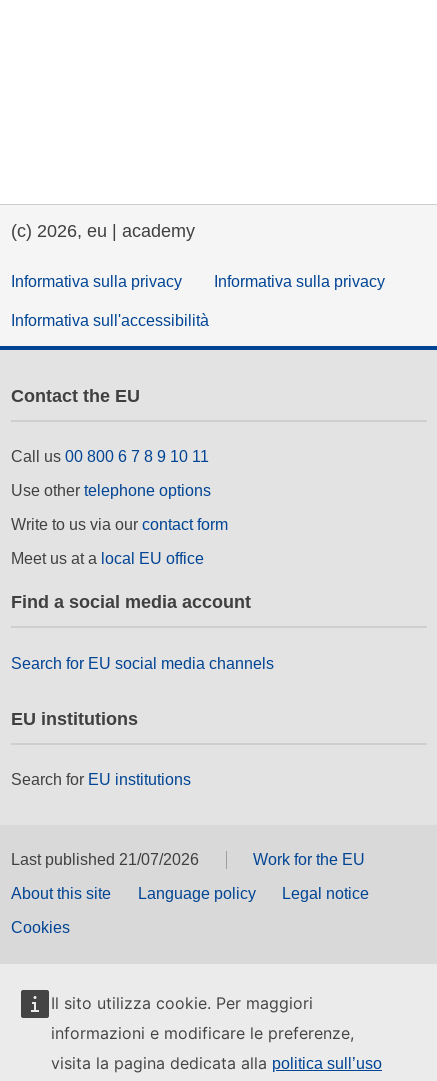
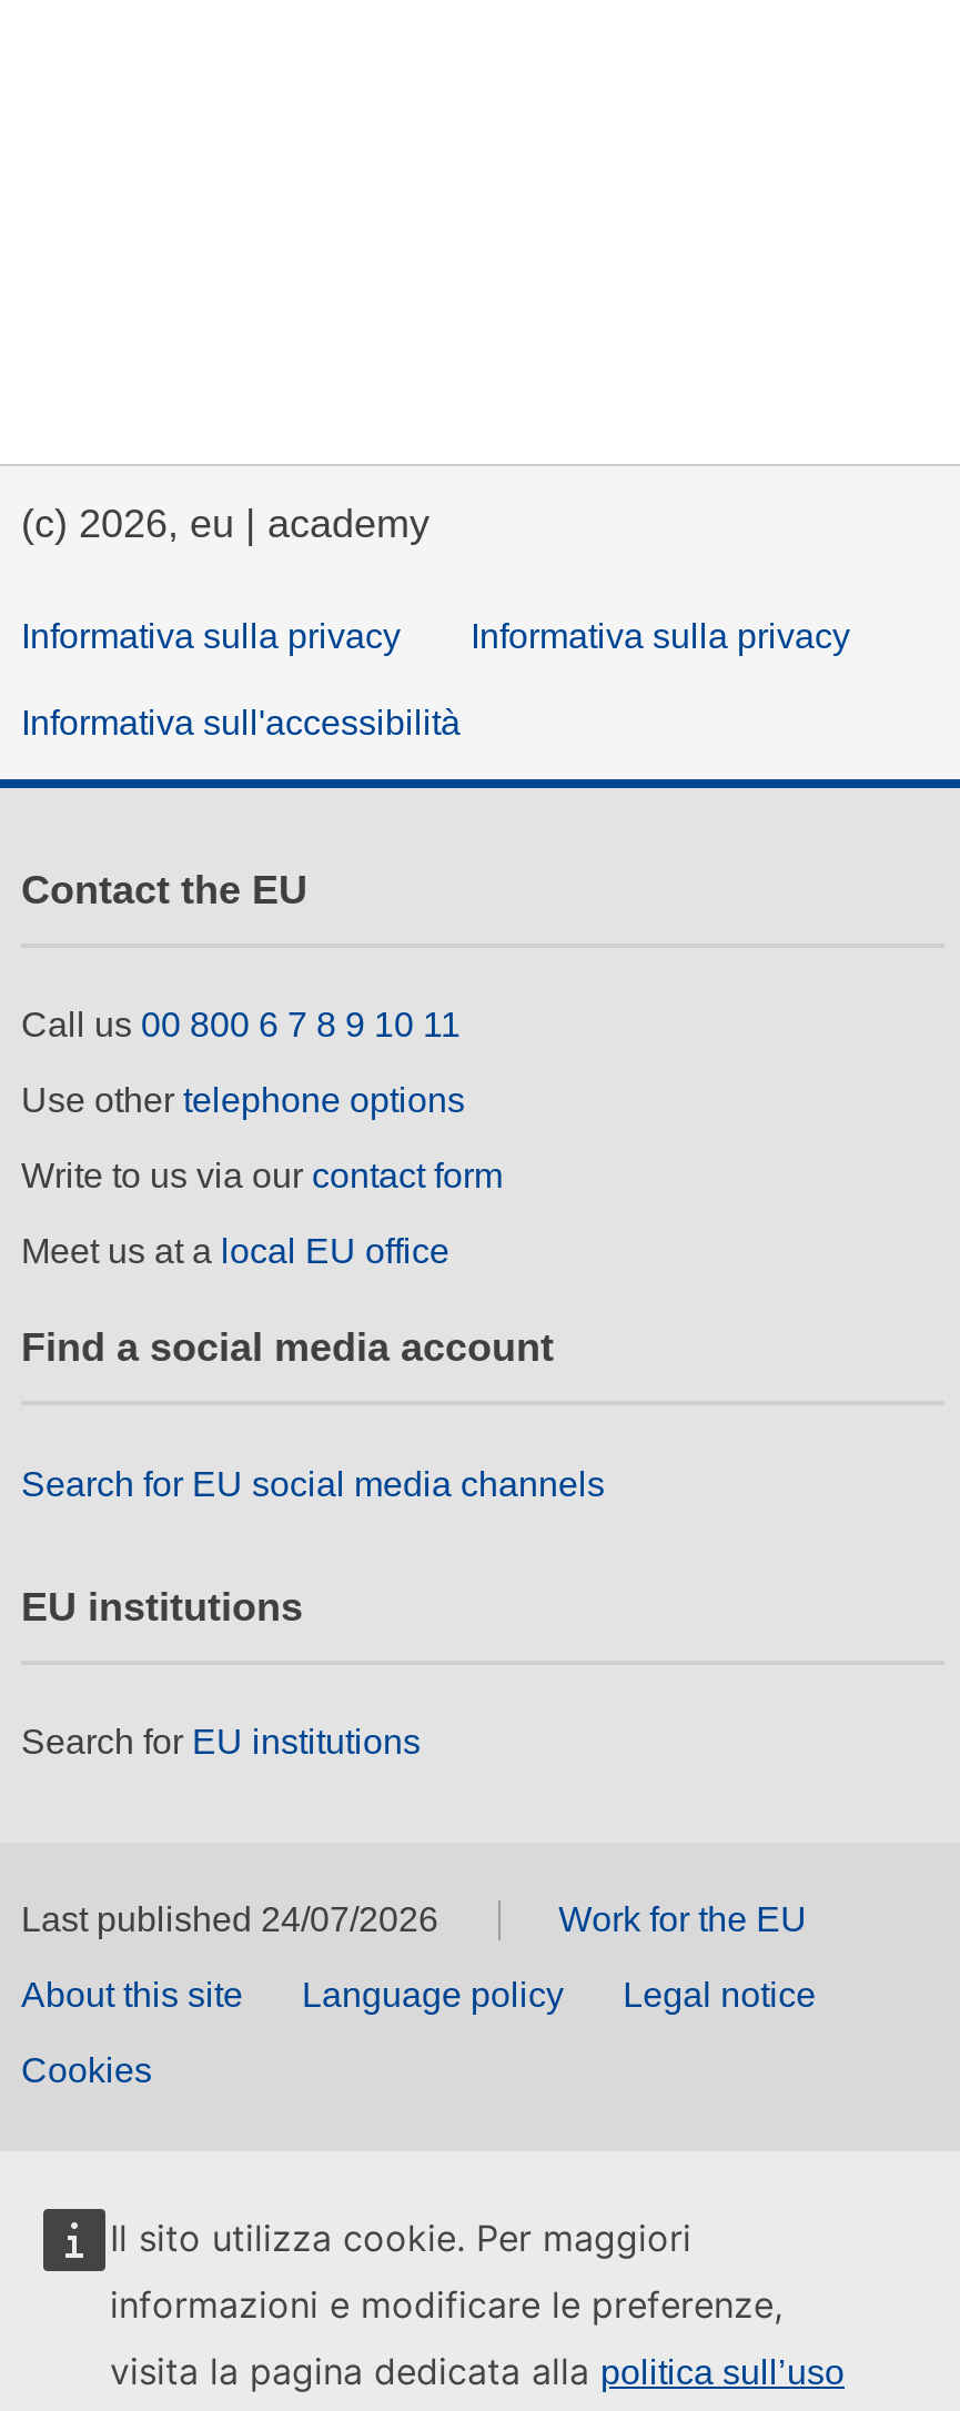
[11,851,199,868] Last published 21/07/2026 -> [21,1901,438,1939] Last published 24/07/2026

